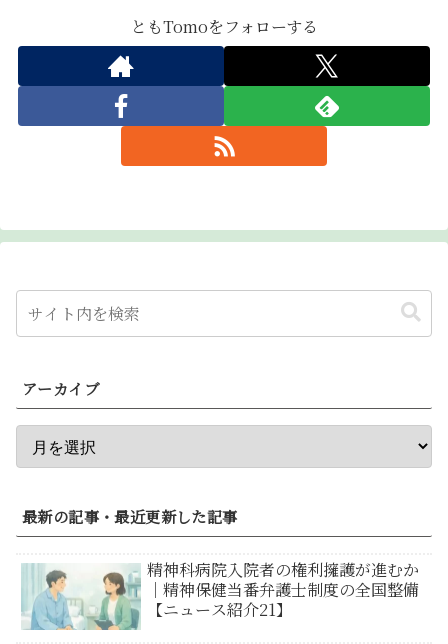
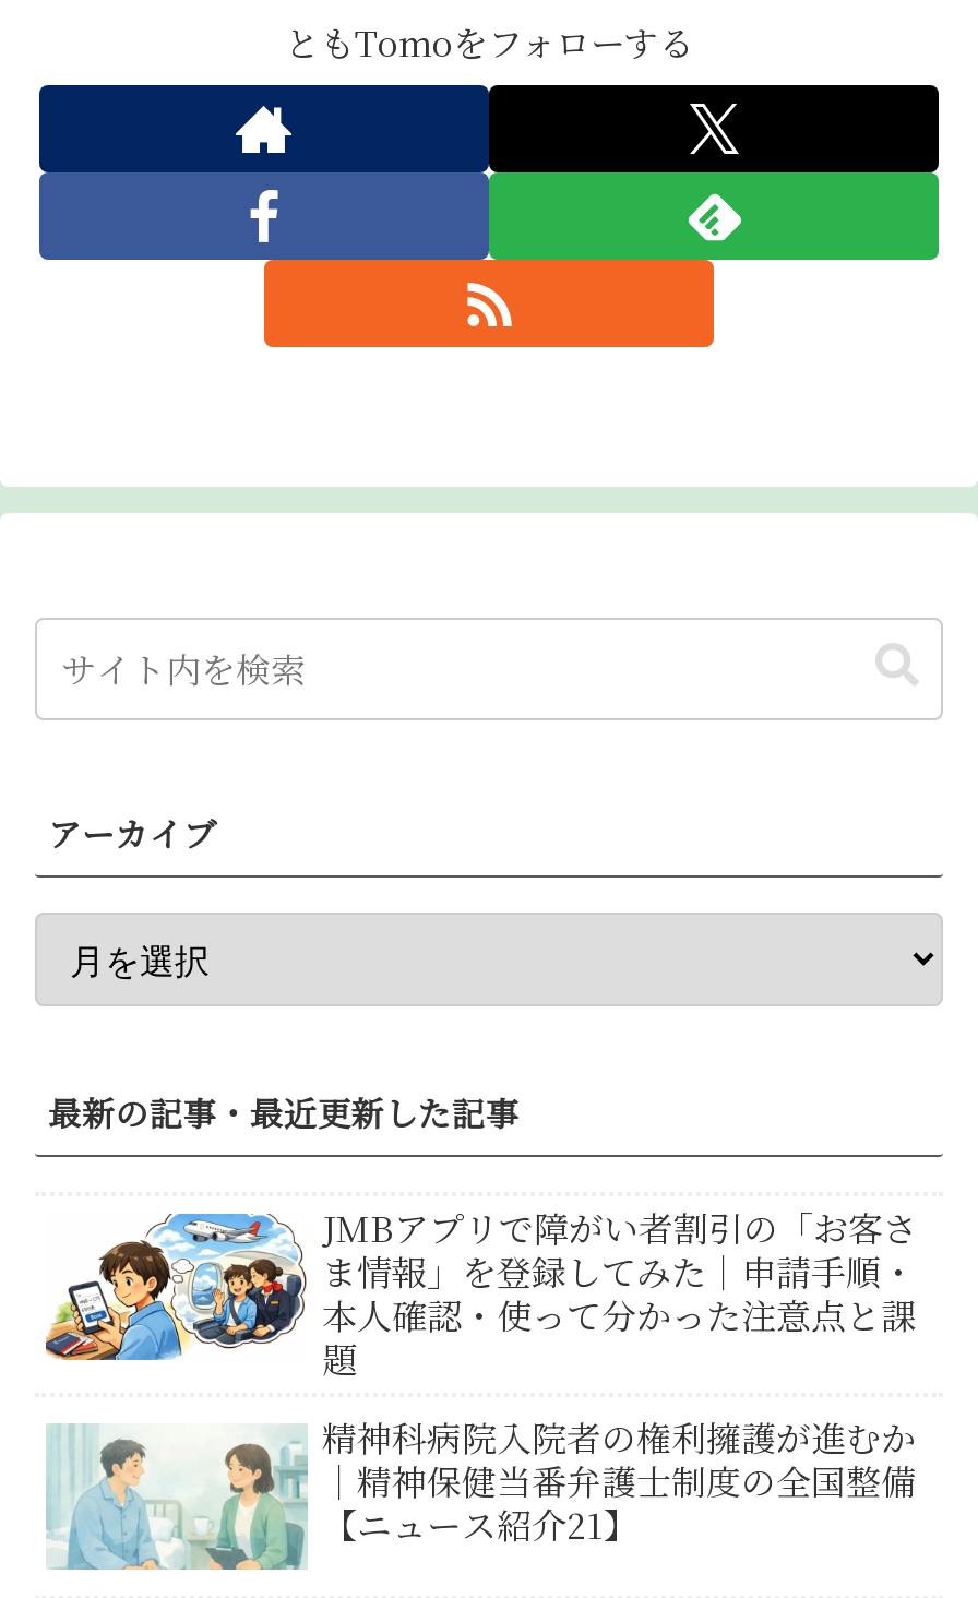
none -> [46,1202,918,1383] [image] | JMBアプリで障がい者割引の「お客さ | ま情報」を登録してみた｜申請手順・ | 本人確認・使って分かった注意点と課 | 題

